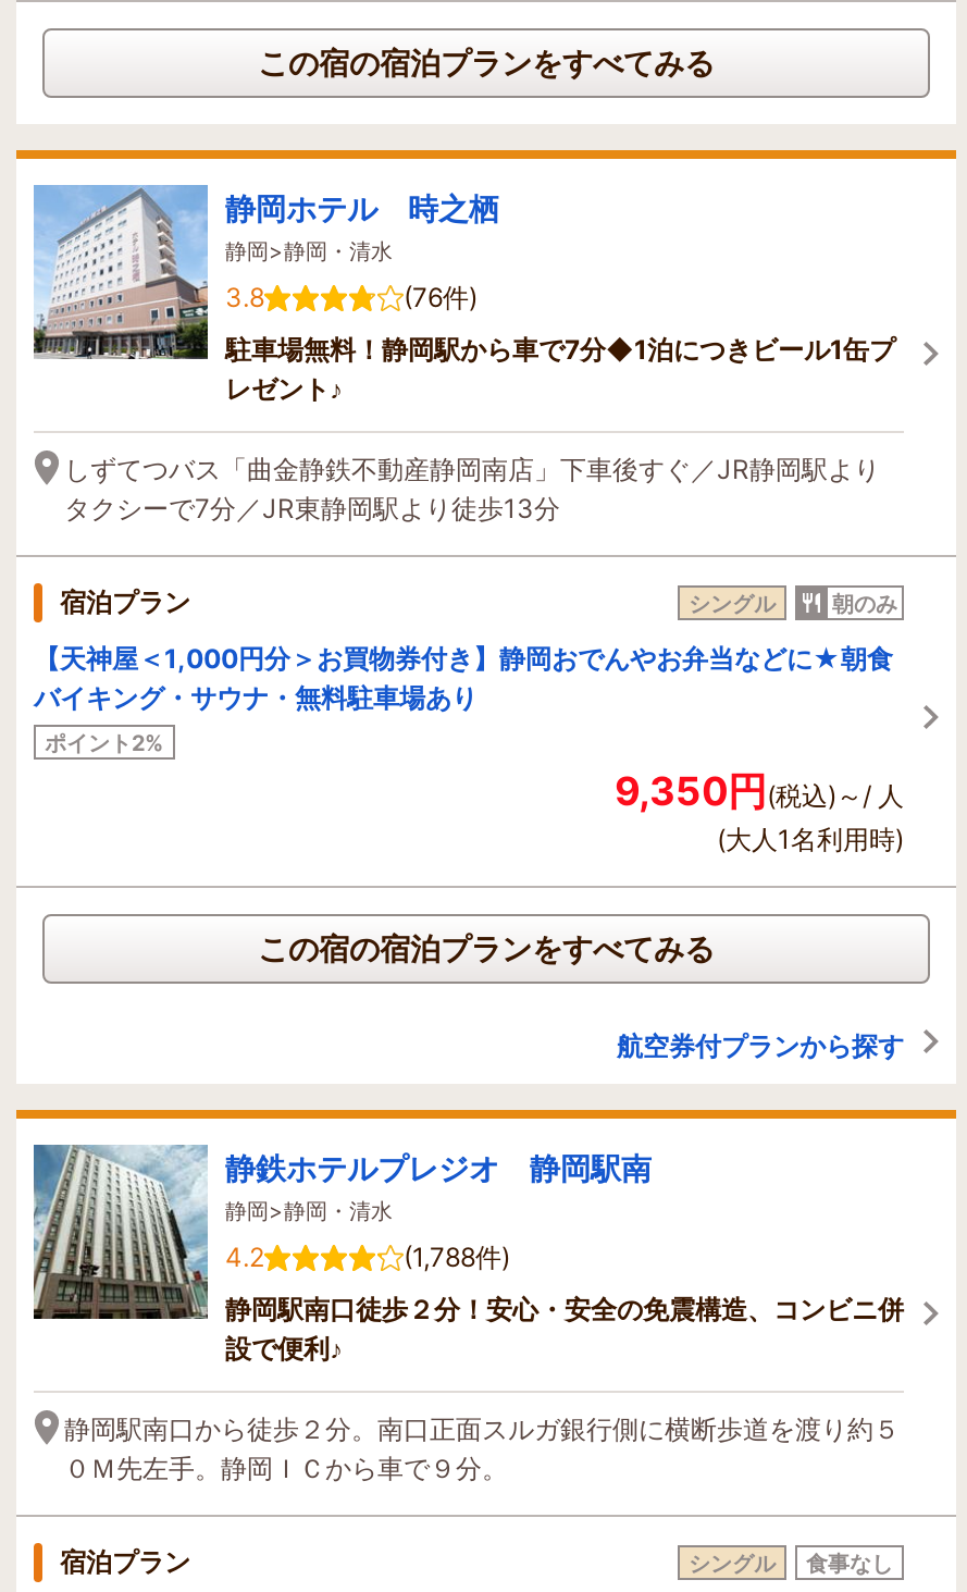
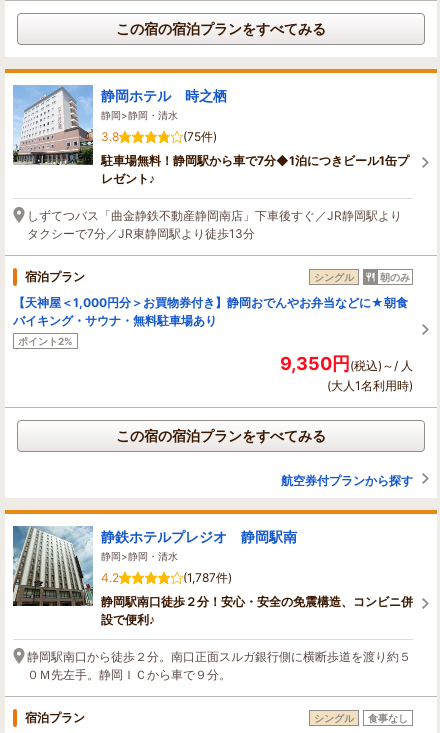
[404,280,478,313] (76件) -> [183,129,217,144] (75件)
[404,1240,510,1273] (1,788件) -> [183,570,232,585] (1,787件)

